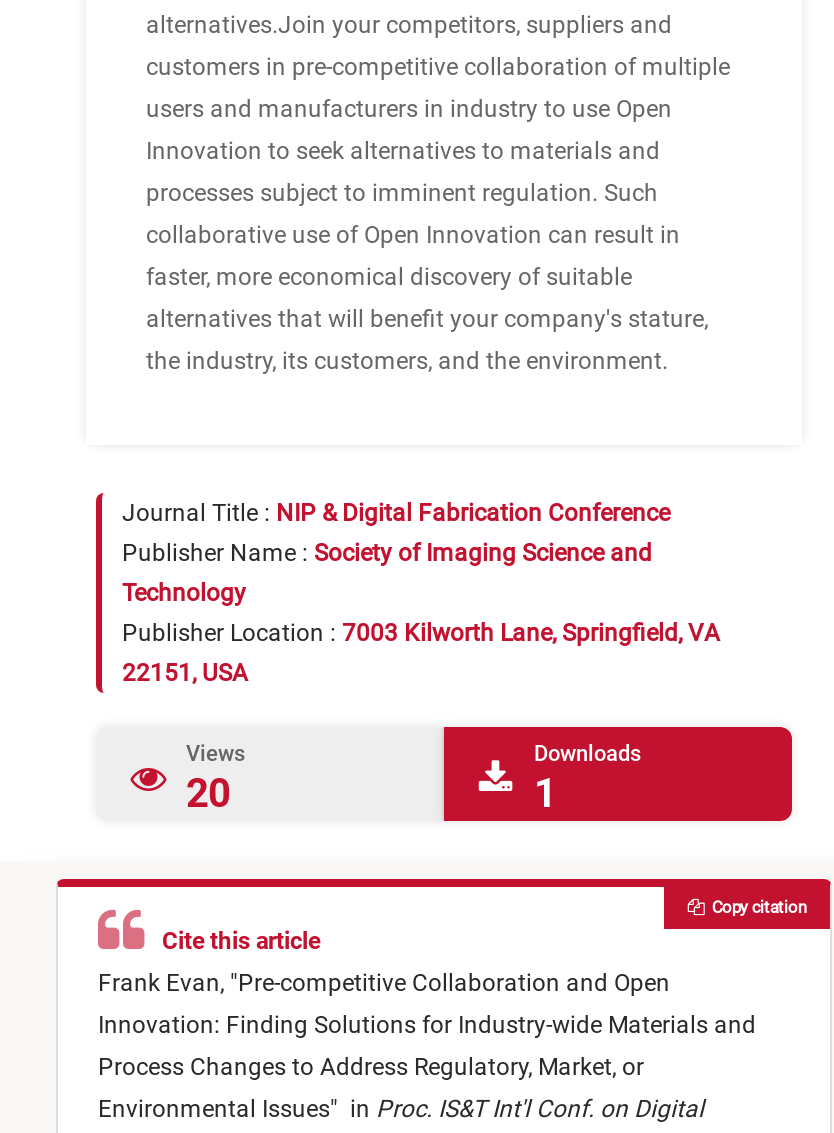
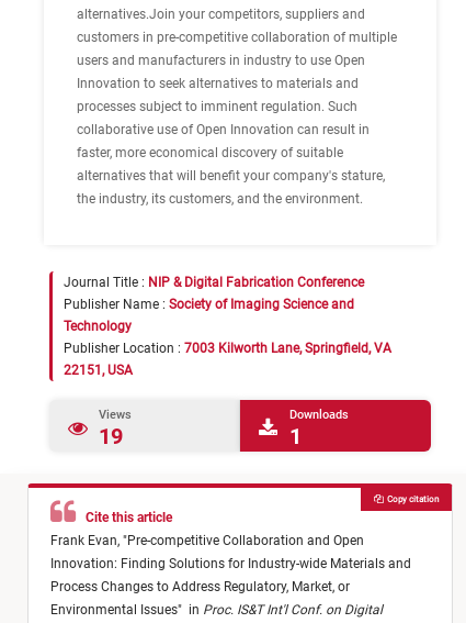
[186,769,230,817] 20 -> [99,423,123,449] 19

